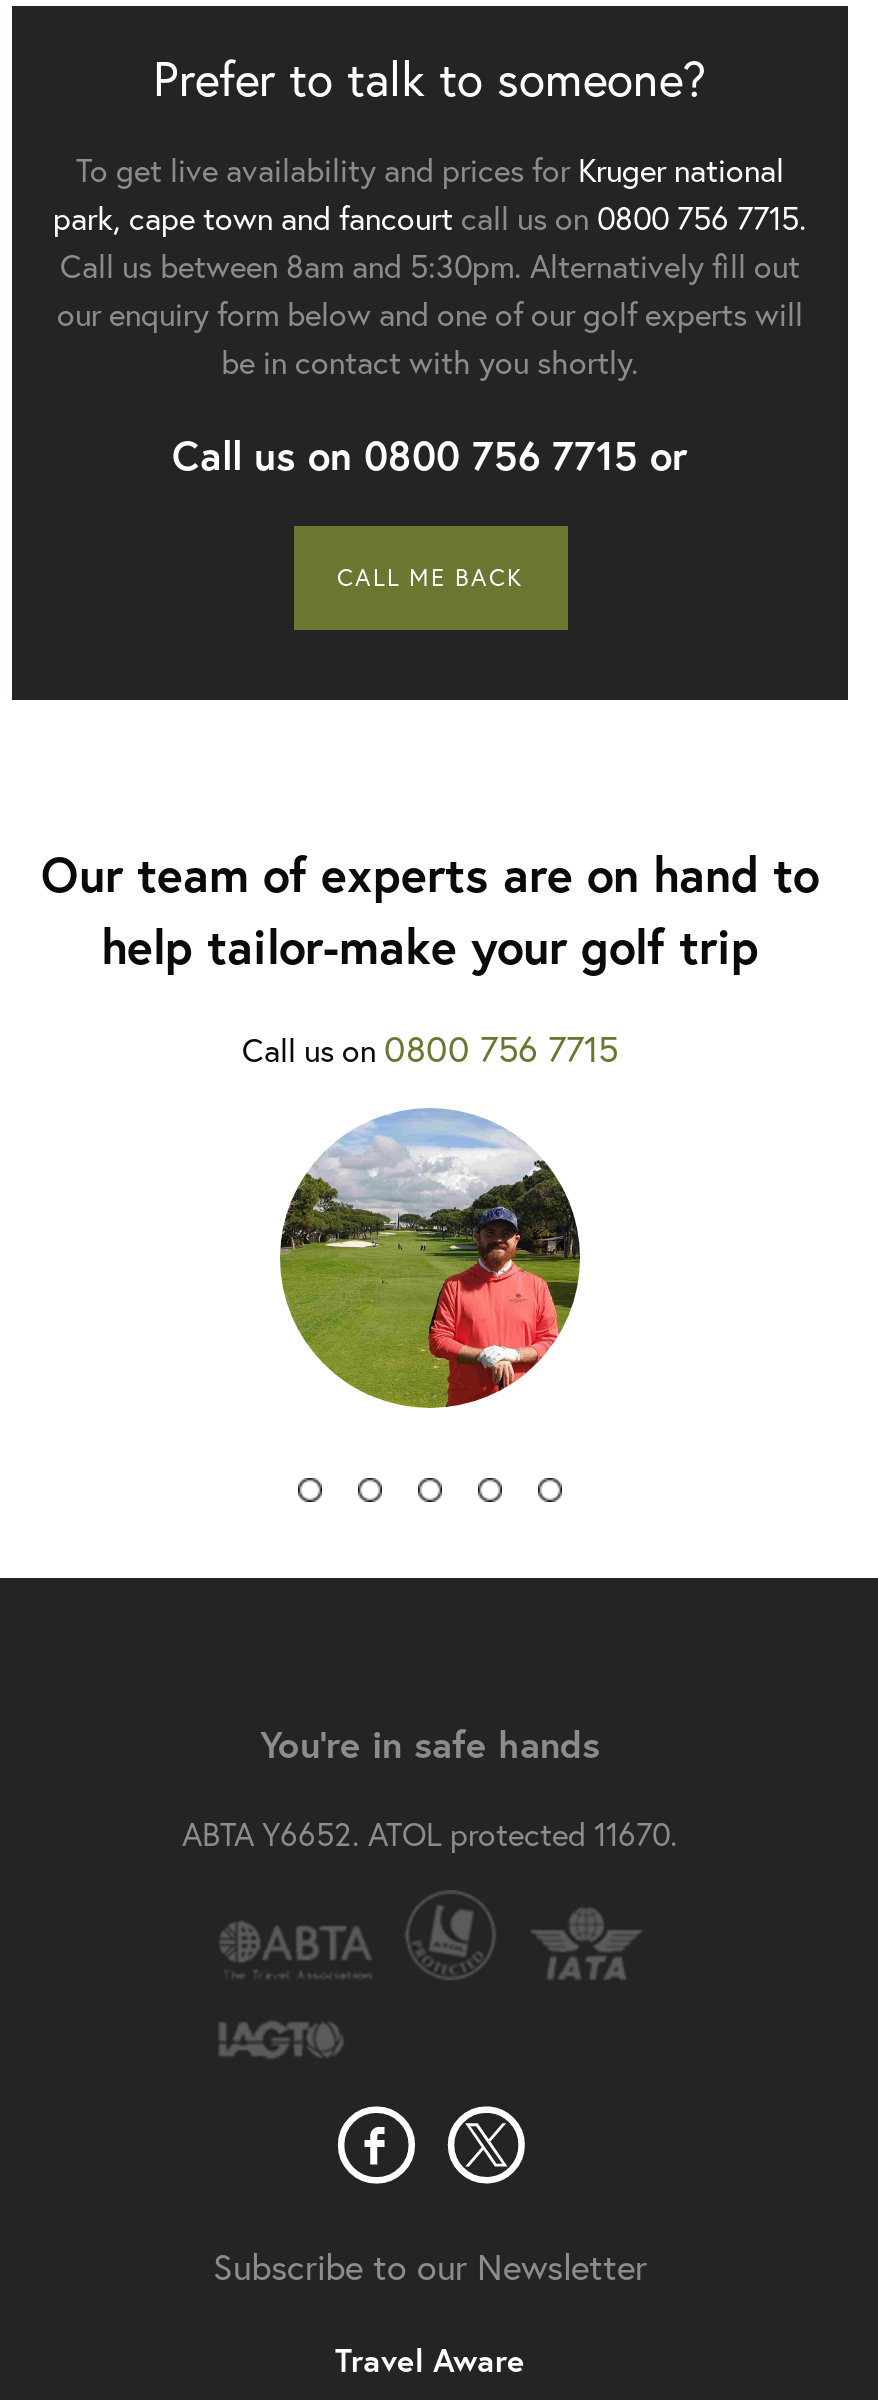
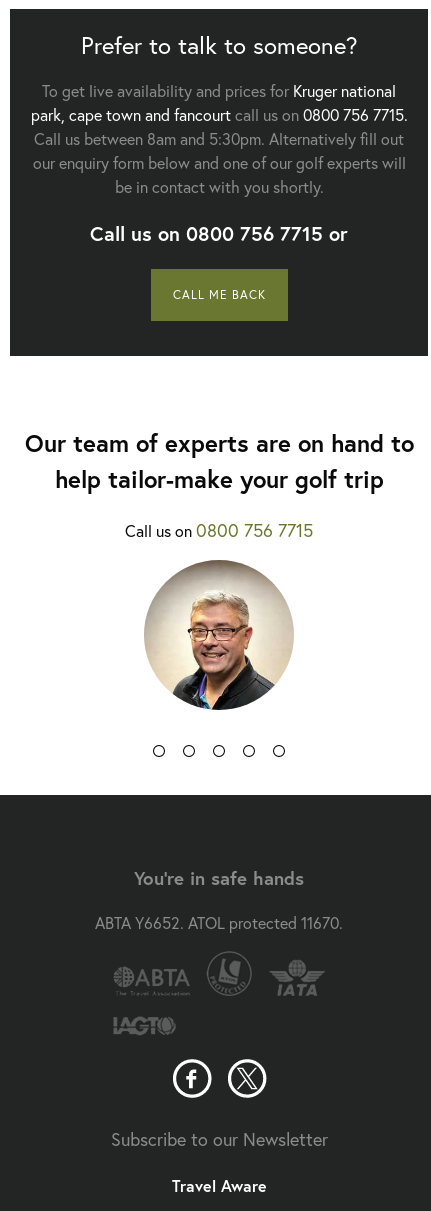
[280,1108,582,1410] [image] -> [145,559,293,711] [image]

